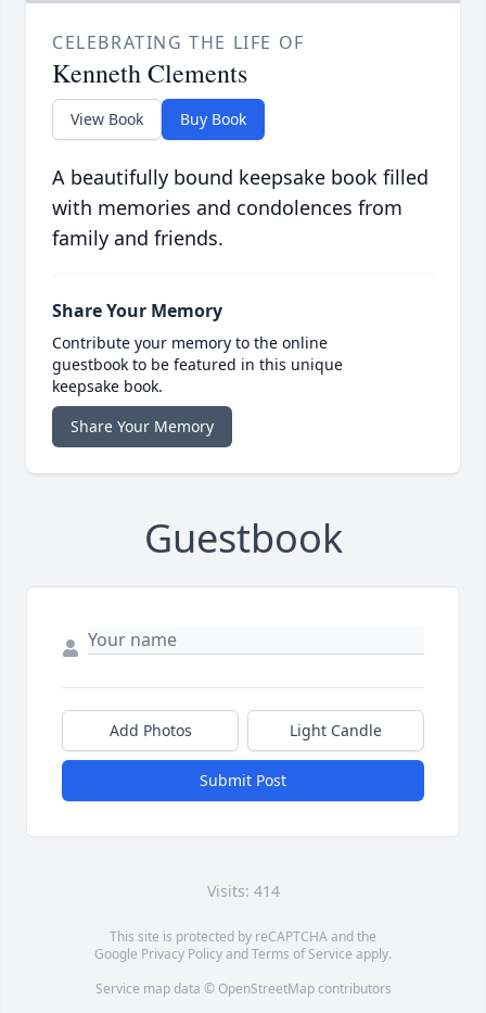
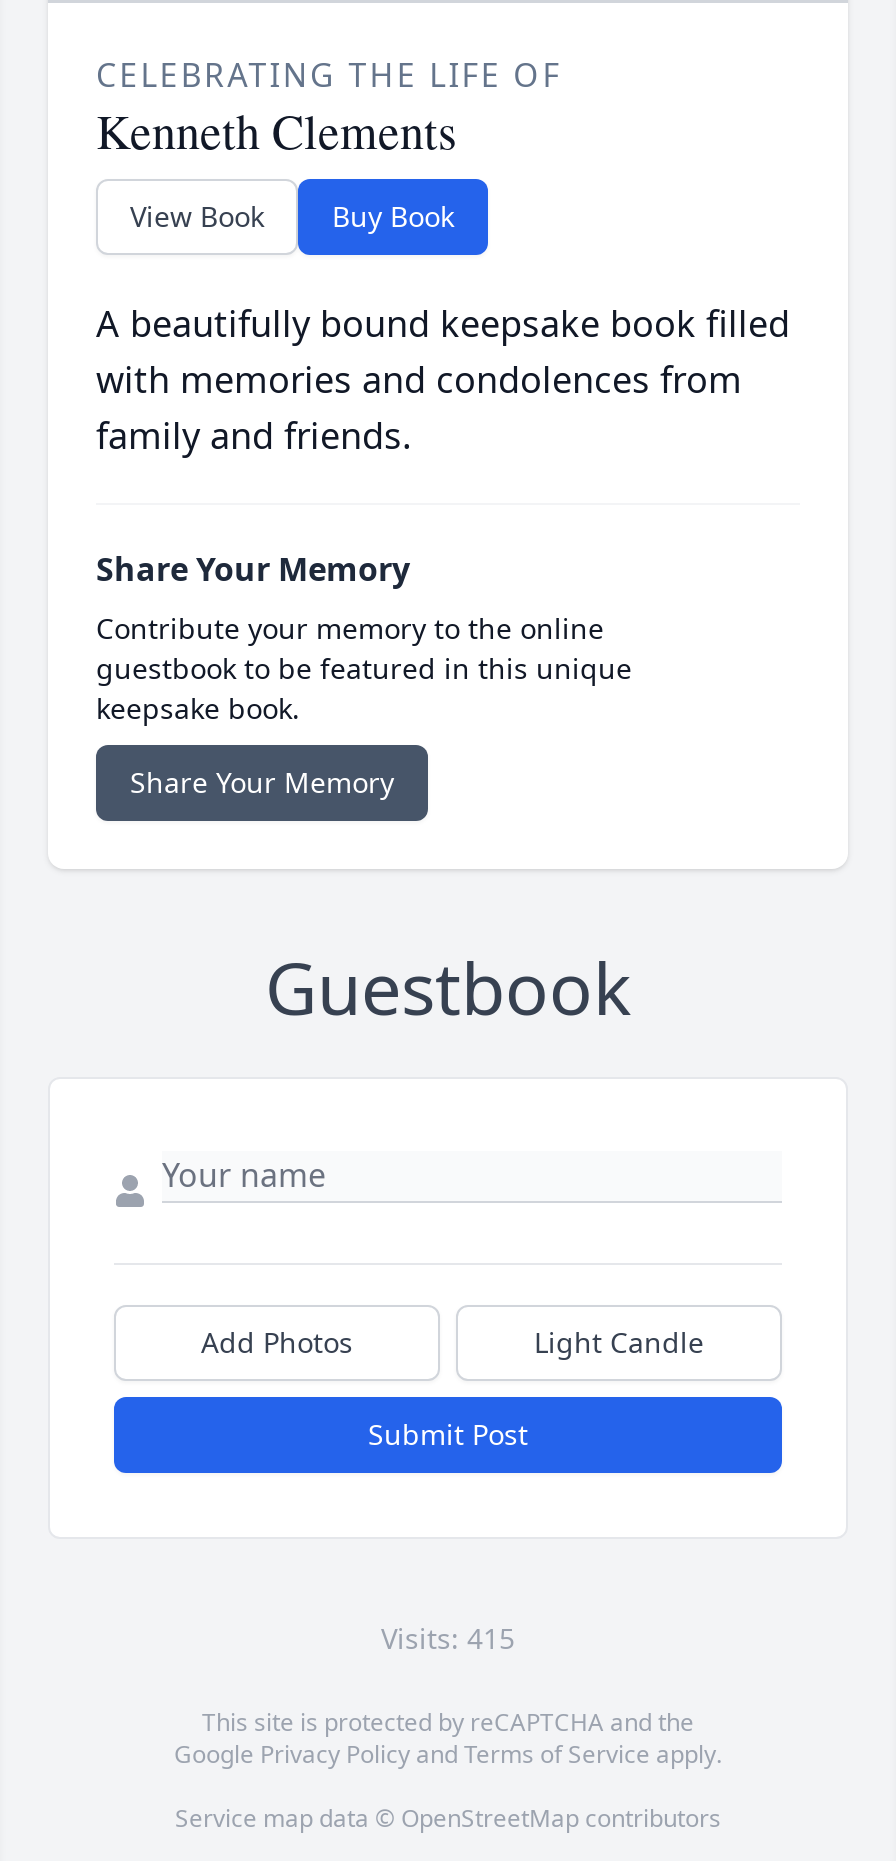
[207,881,279,901] Visits: 414 -> [381,1619,515,1657] Visits: 415

